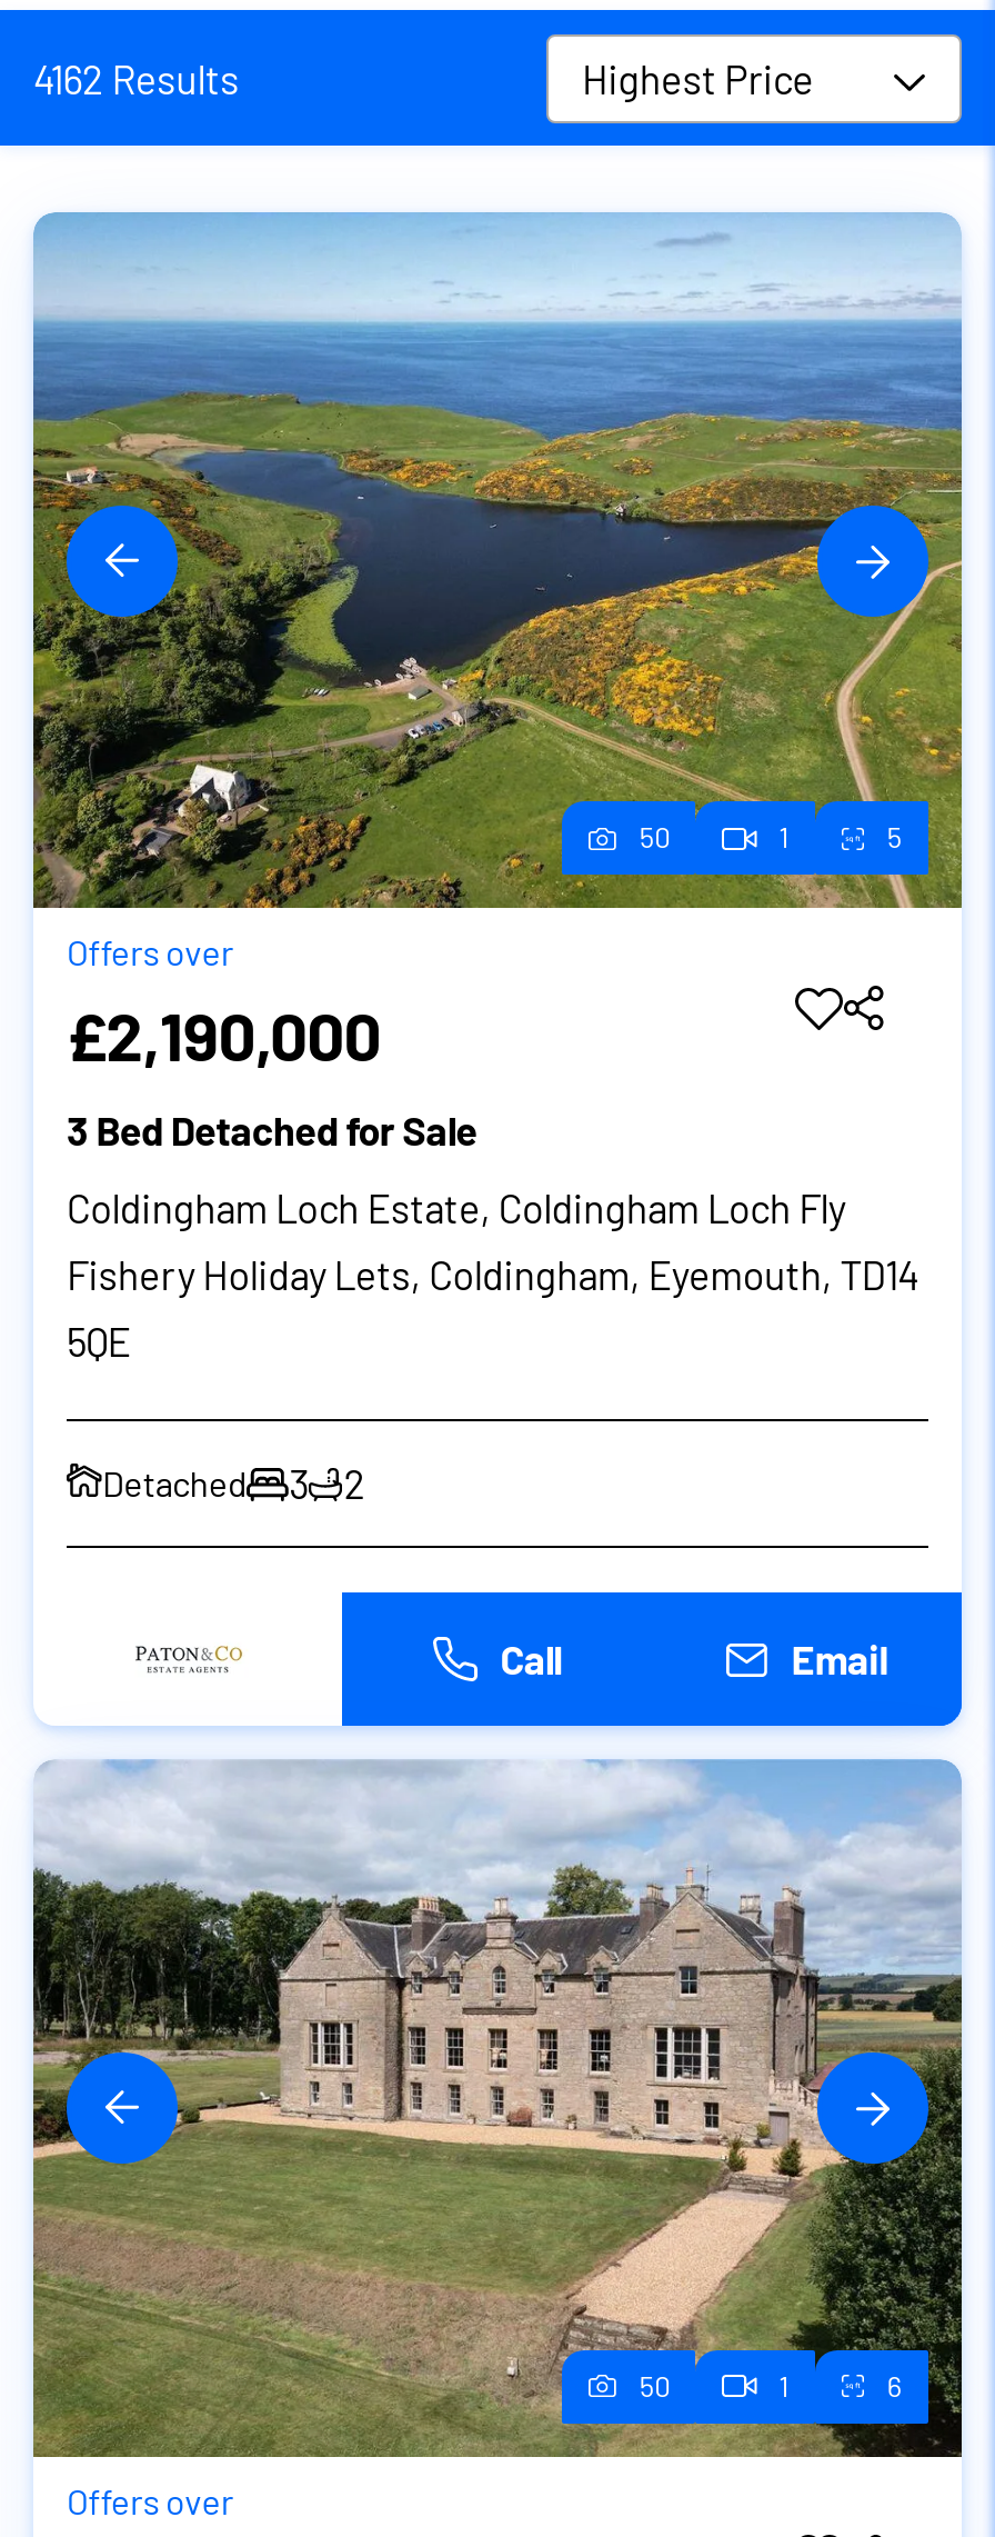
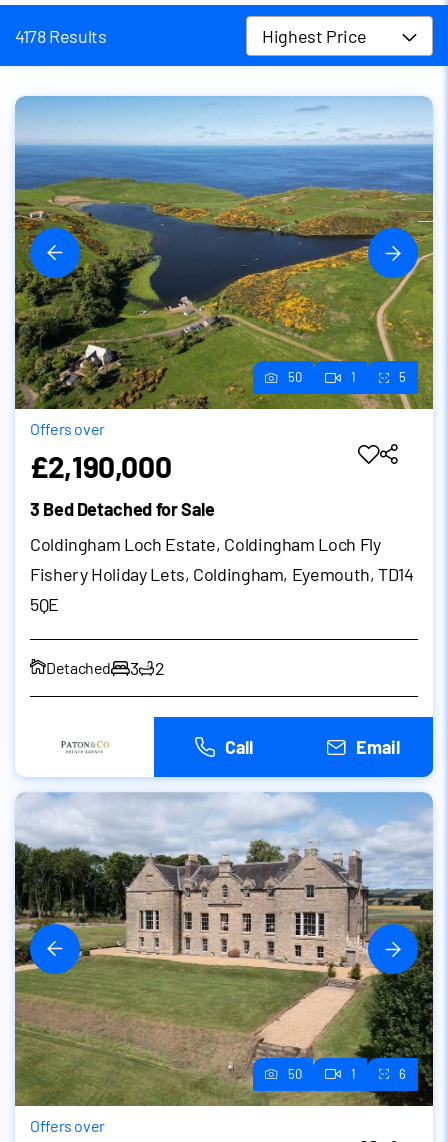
[33,53,239,102] 4162 Results -> [15,24,107,46] 4178 Results

